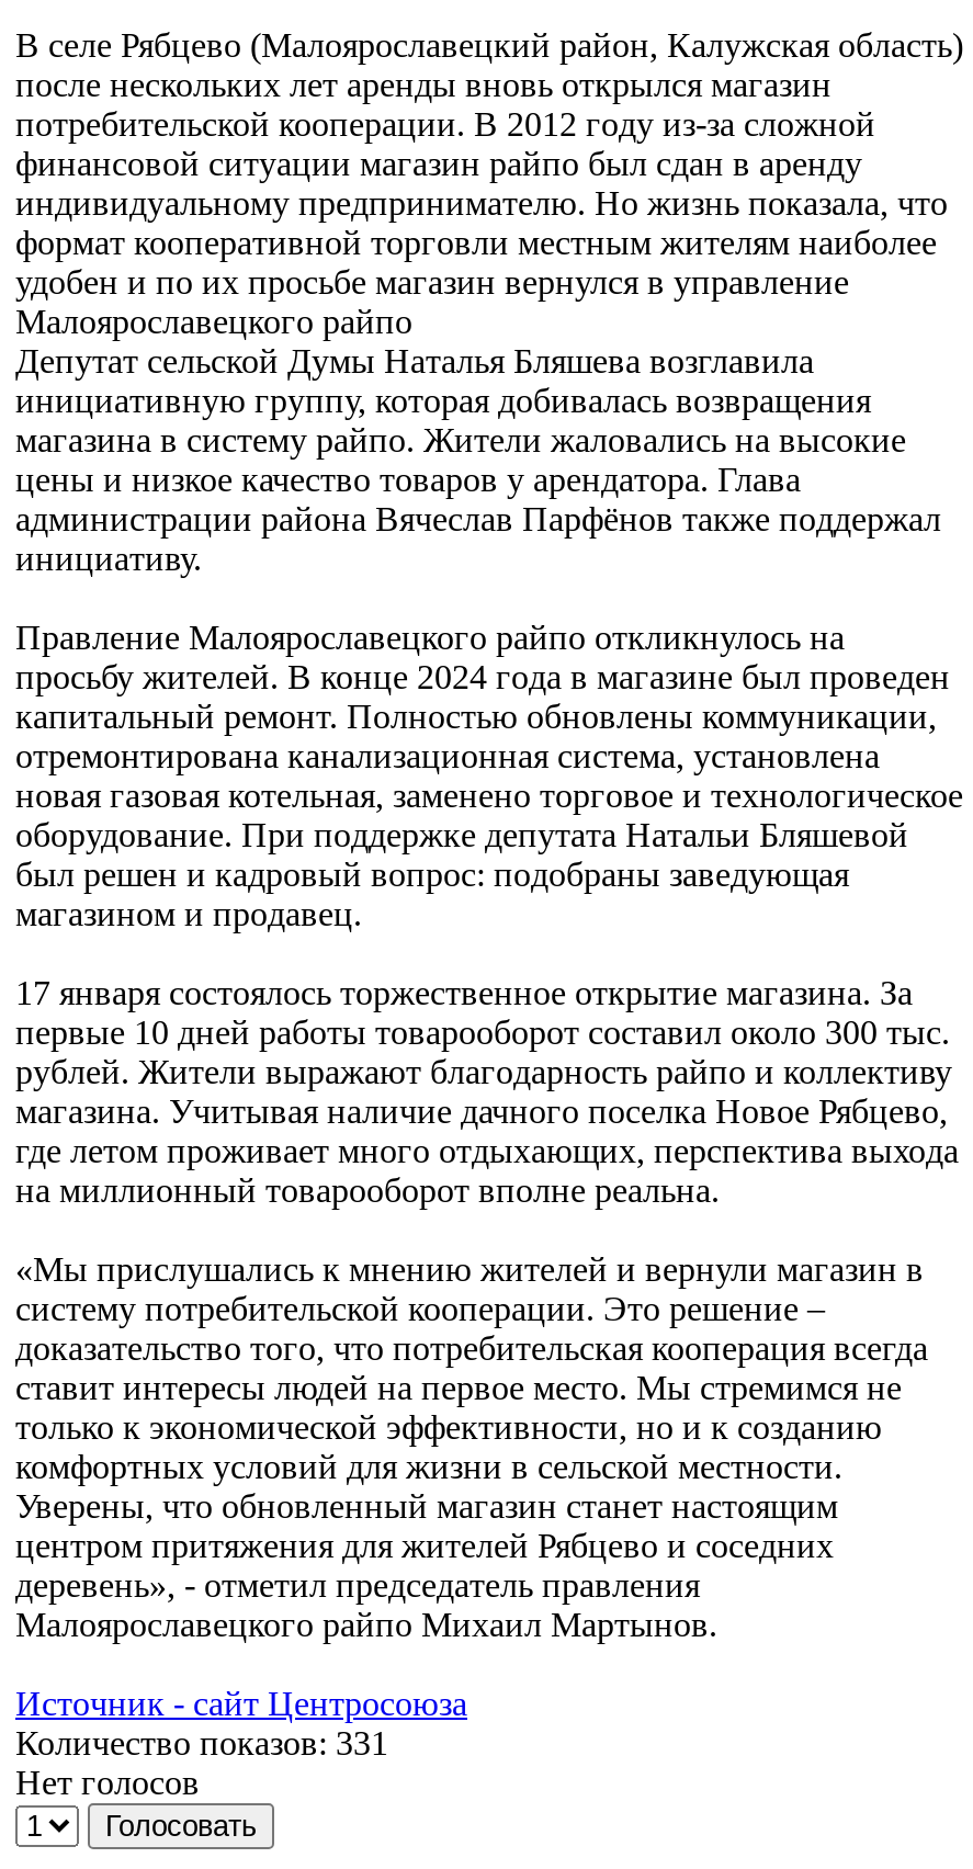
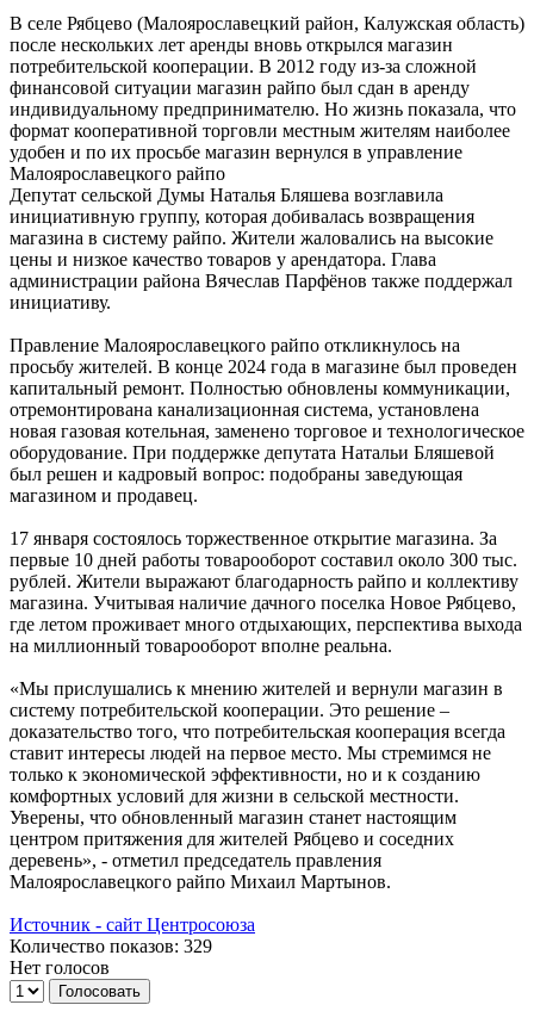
[15,1723,388,1760] Количество показов: 331 -> [10,935,212,956] Количество показов: 329

